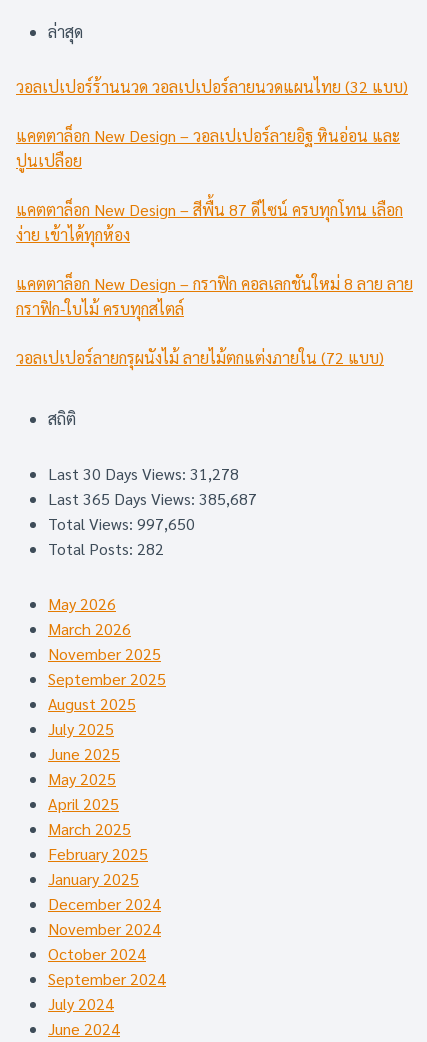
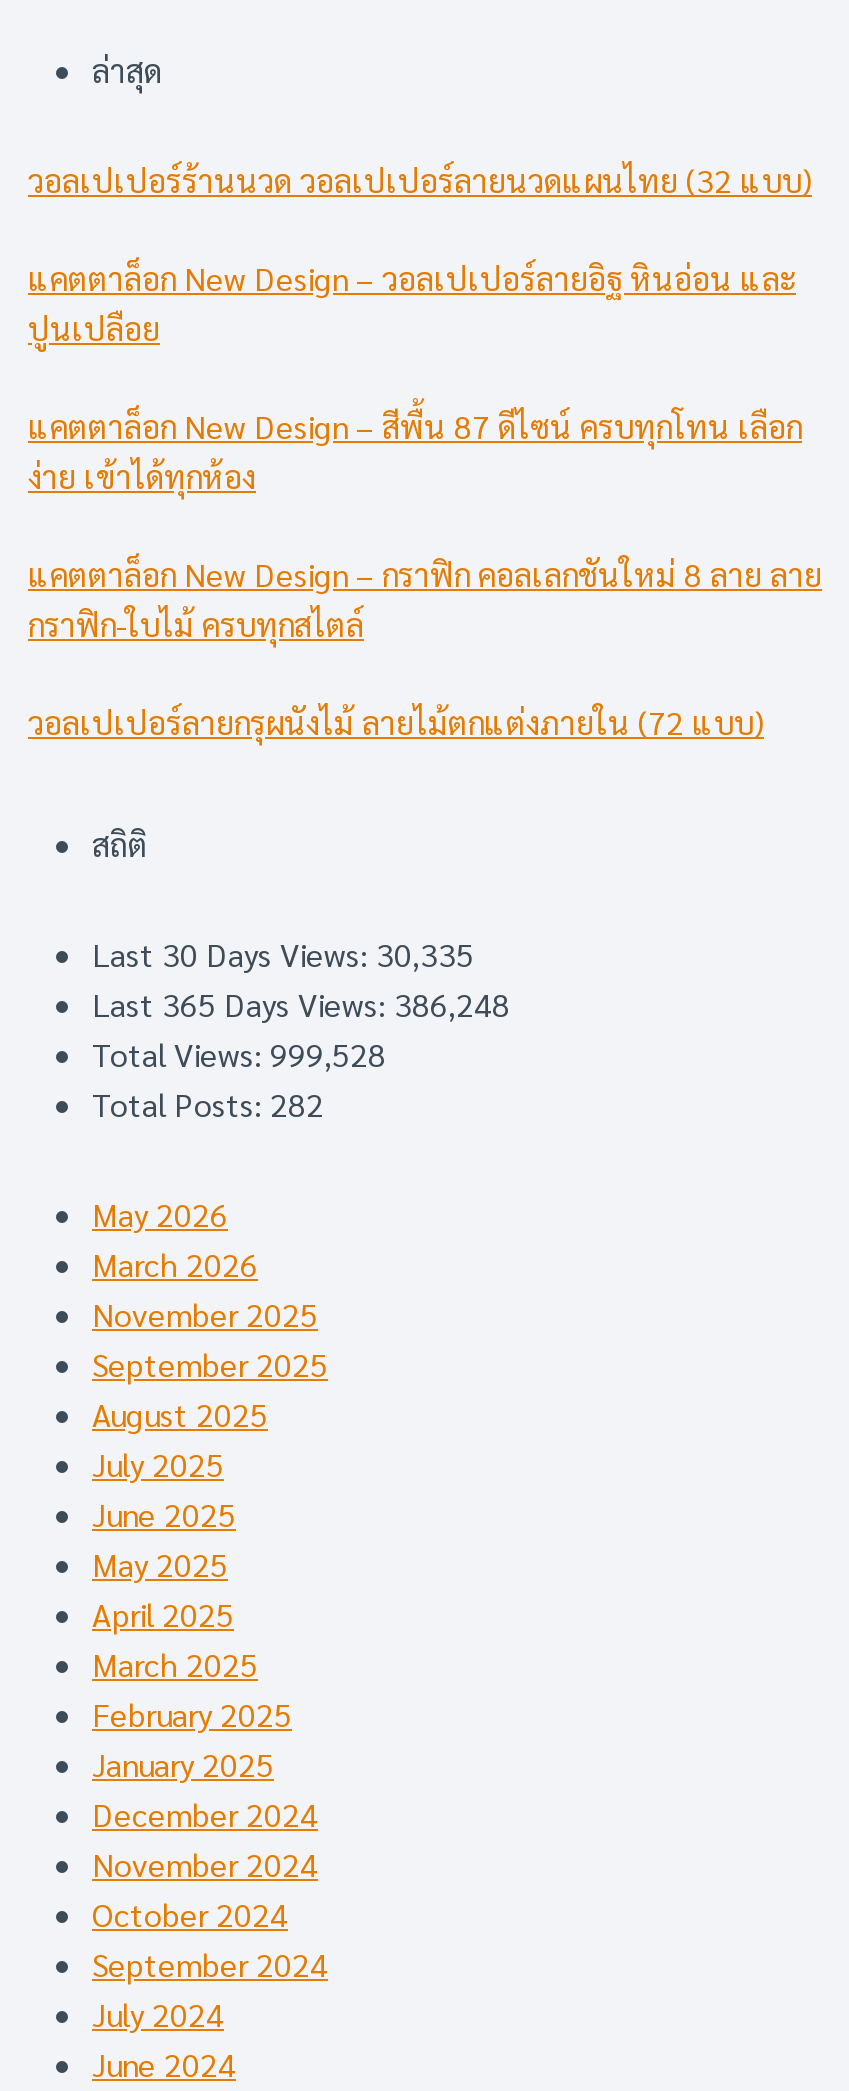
[48,463,239,484] Last 30 Days Views: 31,278 -> [92,933,474,975] Last 30 Days Views: 30,335
[48,488,257,509] Last 365 Days Views: 385,687 -> [92,983,510,1025] Last 365 Days Views: 386,248
[48,513,195,534] Total Views: 997,650 -> [92,1033,386,1075] Total Views: 999,528

